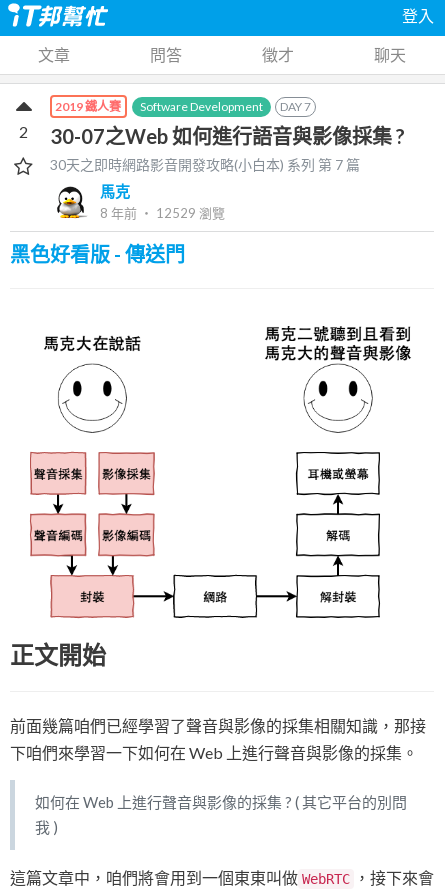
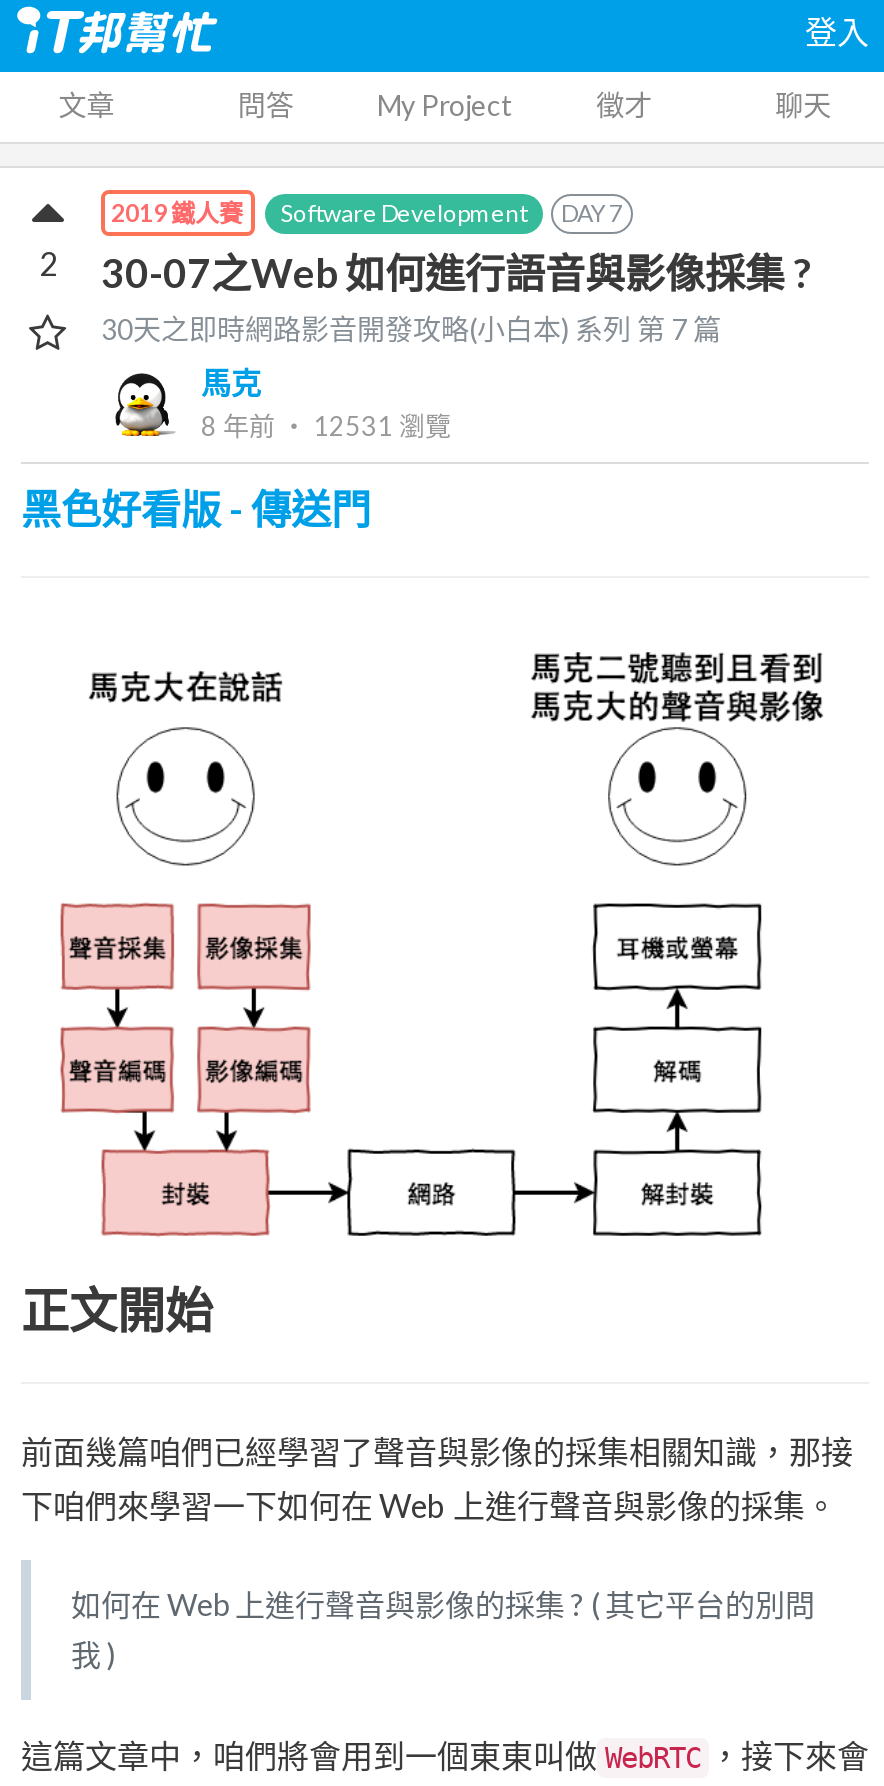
none -> [377,88,513,122] My Project
[100,205,225,221] 8 年前‧ 12529瀏覽 -> [201,411,451,443] 8 年前‧ 12531瀏覽

